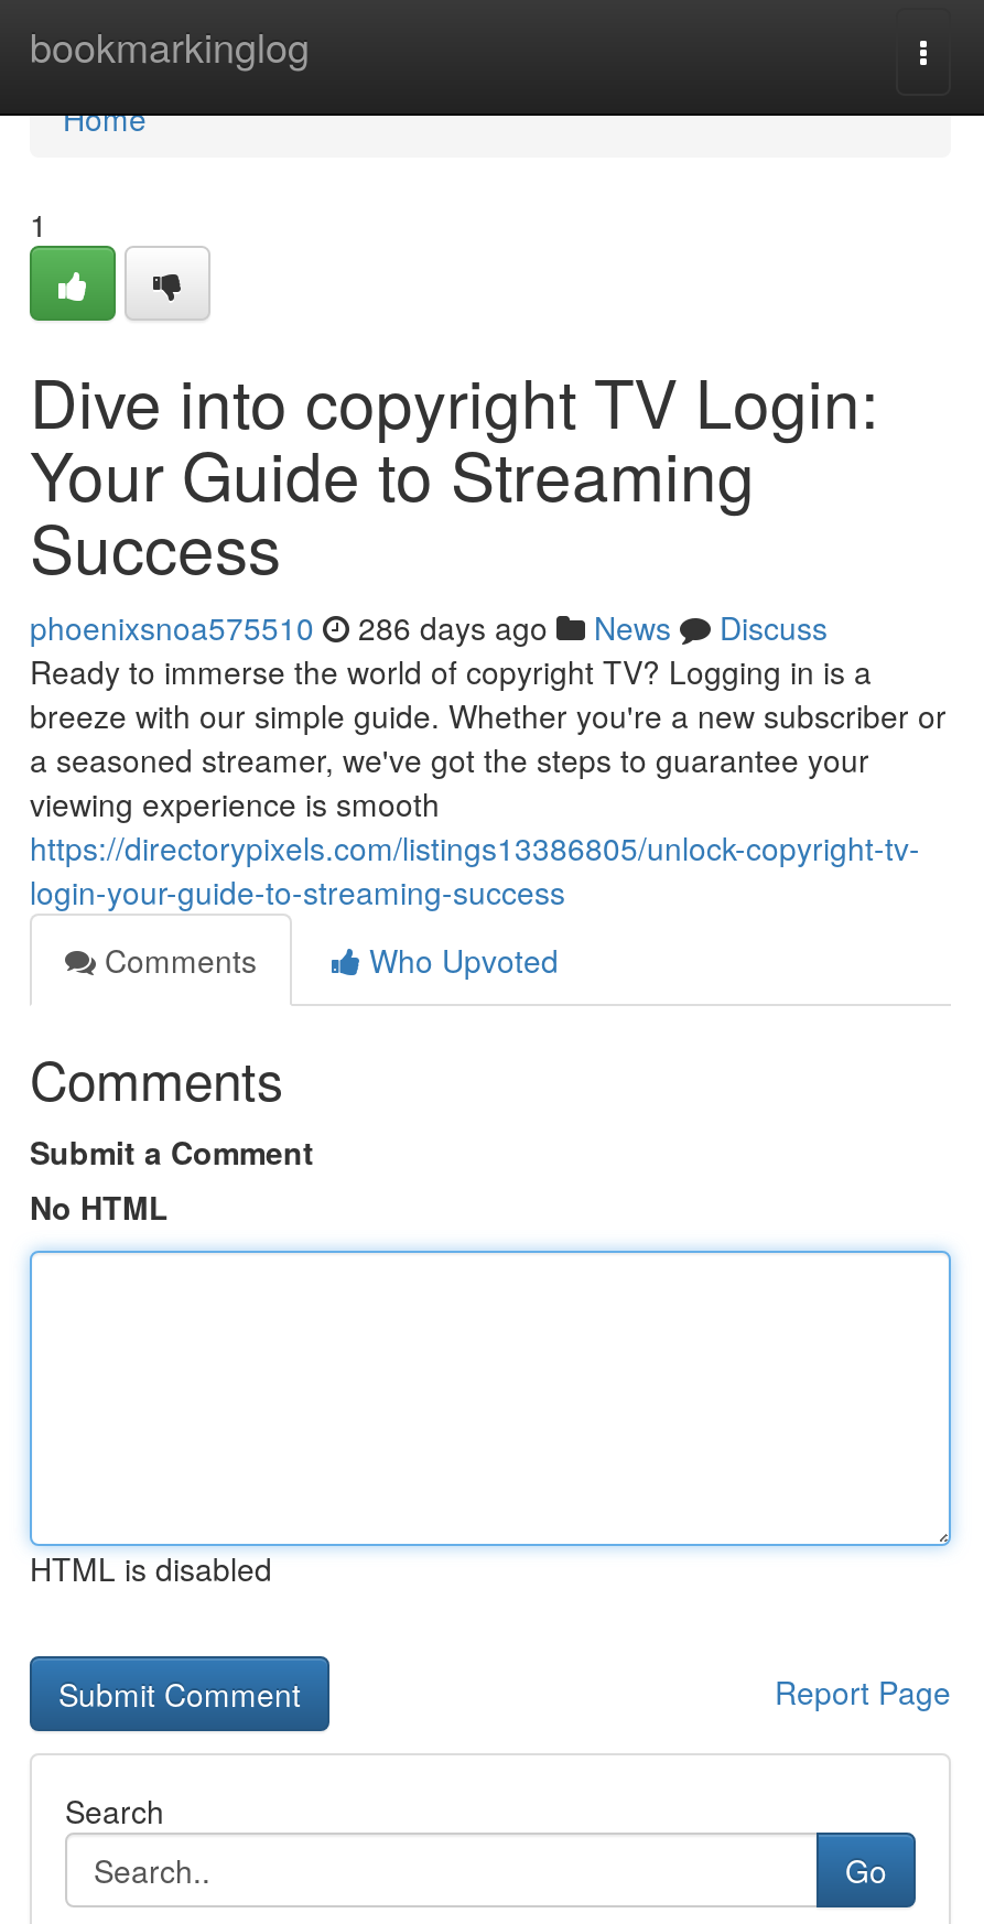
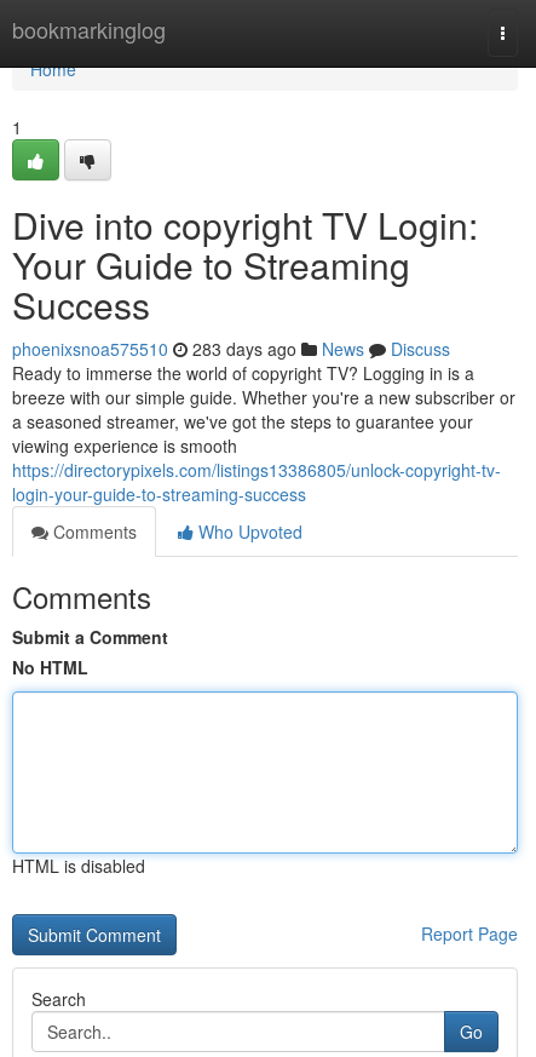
[30,605,828,649] phoenixsnoa575510 286 days ago News Discuss -> [12,337,450,361] phoenixsnoa575510 283 days ago News Discuss

